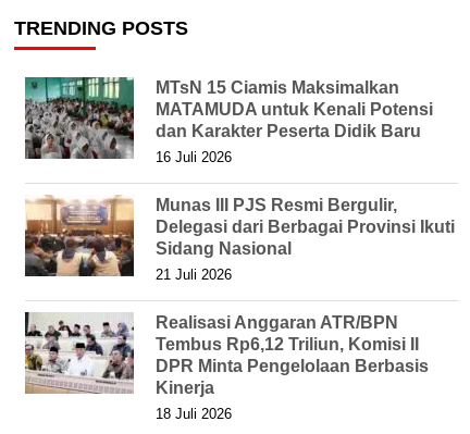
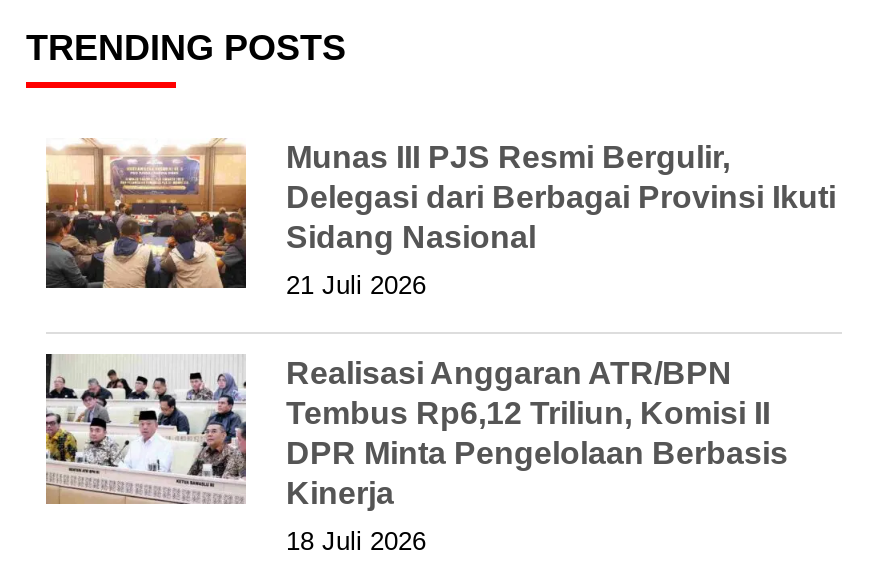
[24,76,433,165] [image] | MTsN 15 Ciamis Maksimalkan | MATAMUDA untuk Kenali Potensi | dan Karakter Peserta Didik Baru | 16 Juli 2026 -> none

